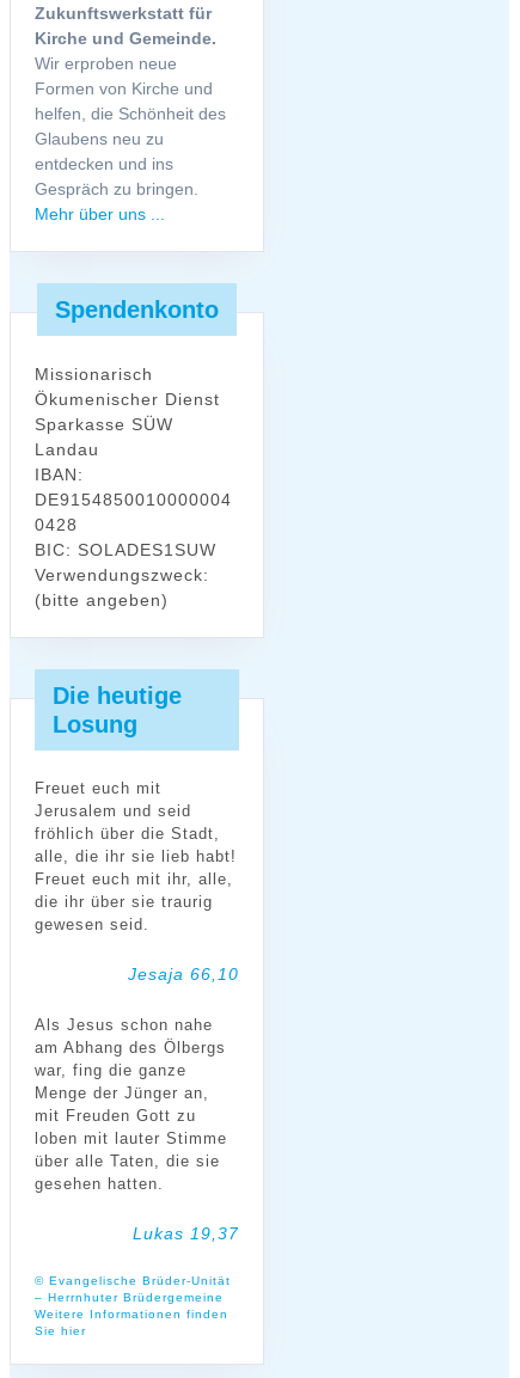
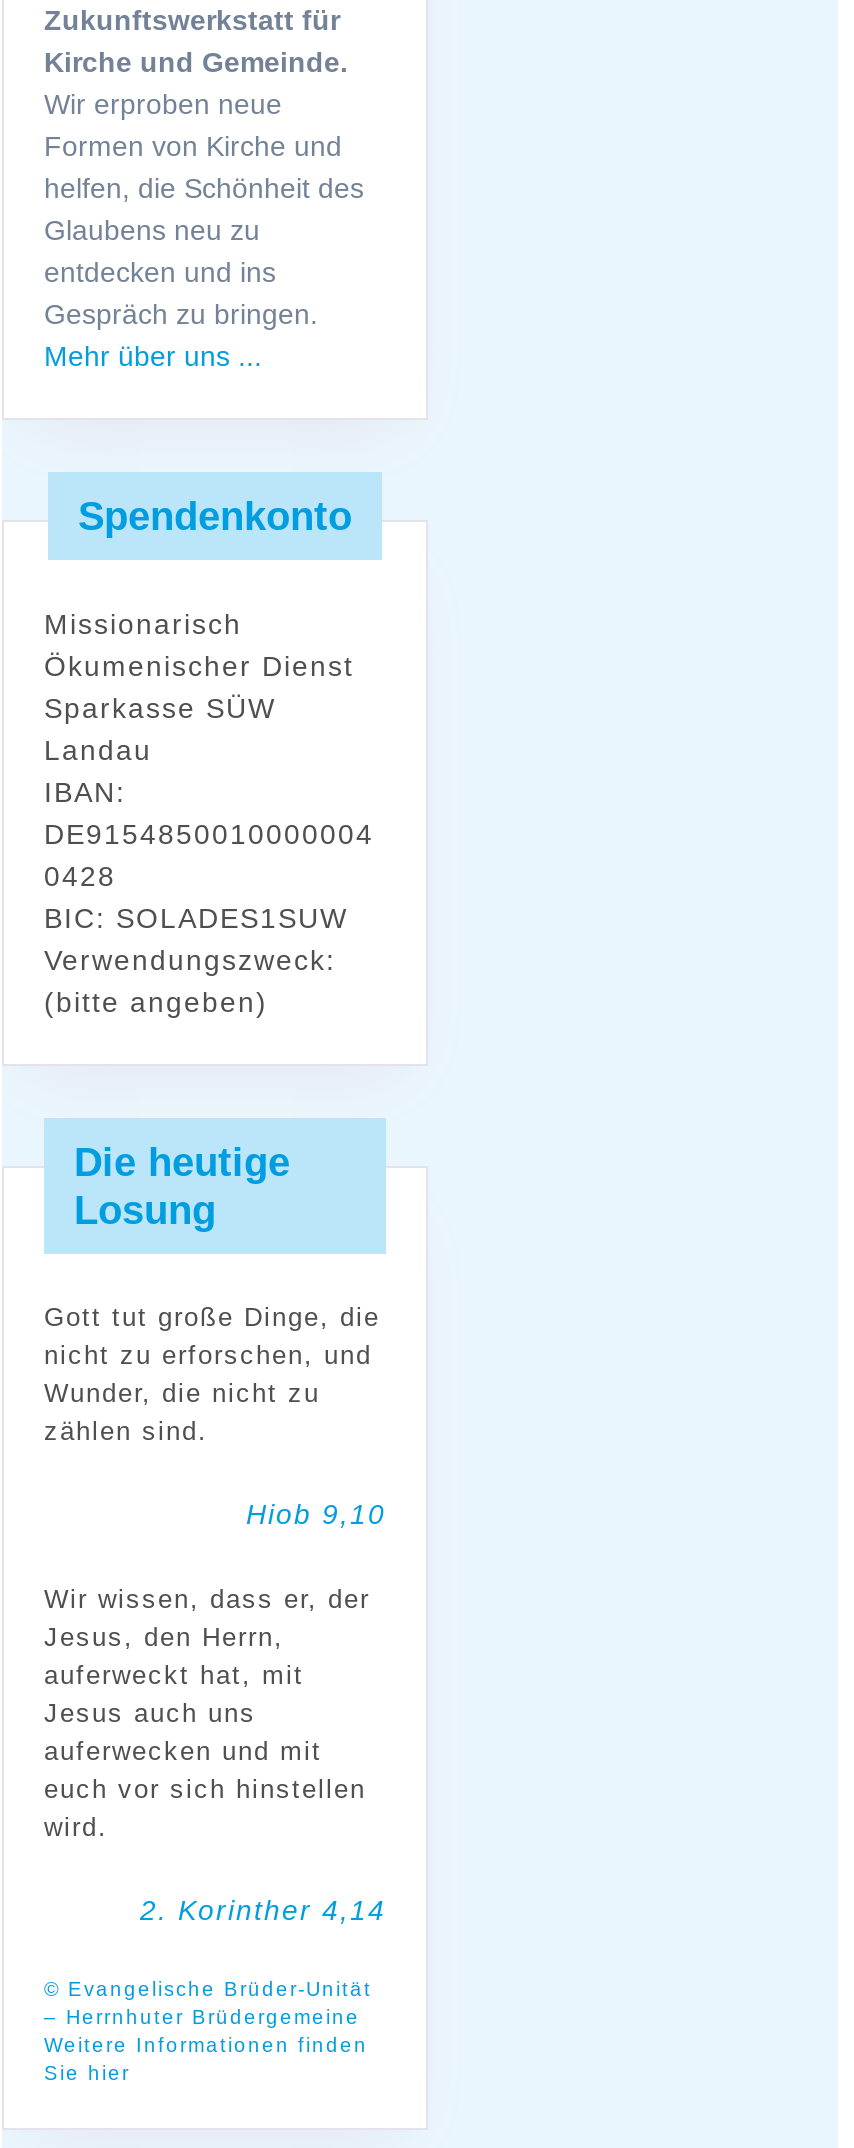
[35,779,237,933] Freuet euch mit | Jerusalem und seid | fröhlich über die Stadt, | alle, die ihr sie lieb habt! | Freuet euch mit ihr, alle, | die ihr über sie traurig | gewesen seid. -> [44,1303,380,1447] Gott tut große Dinge, die | nicht zu erforschen, und | Wunder, die nicht zu | zählen sind.
[128,964,239,983] Jesaja 66,10 -> [246,1499,386,1531] Hiob 9,10
[35,1016,227,1192] Als Jesus schon nahe | am Abhang des Ölbergs | war, fing die ganze | Menge der Jünger an, | mit Freuden Gott zu | loben mit lauter Stimme | über alle Taten, die sie | gesehen hatten. -> [44,1585,370,1843] Wir wissen, dass er, der | Jesus, den Herrn, | auferweckt hat, mit | Jesus auch uns | auferwecken und mit | euch vor sich hinstellen | wird.
[133,1223,239,1243] Lukas 19,37 -> [140,1895,386,1927] 2. Korinther 4,14

